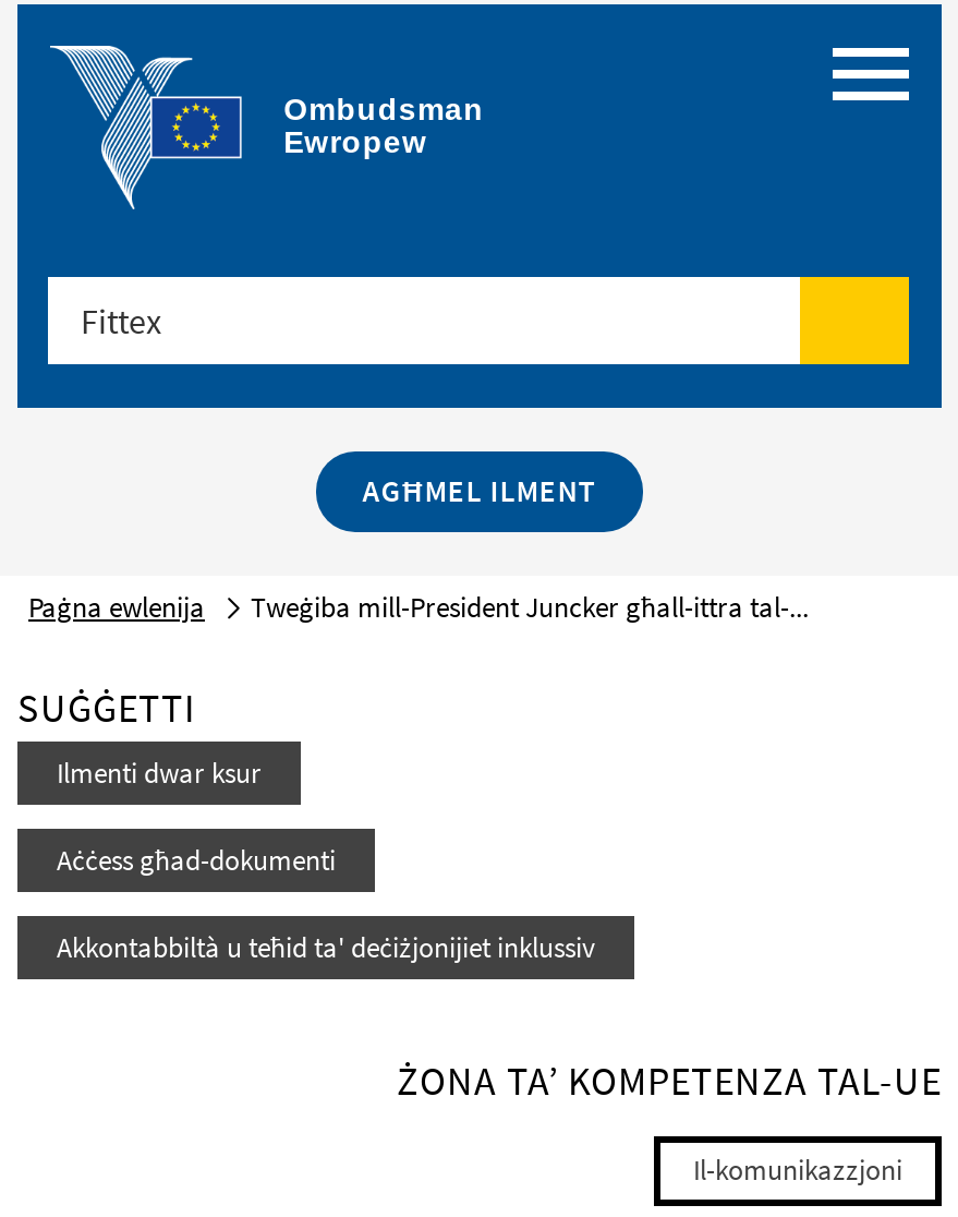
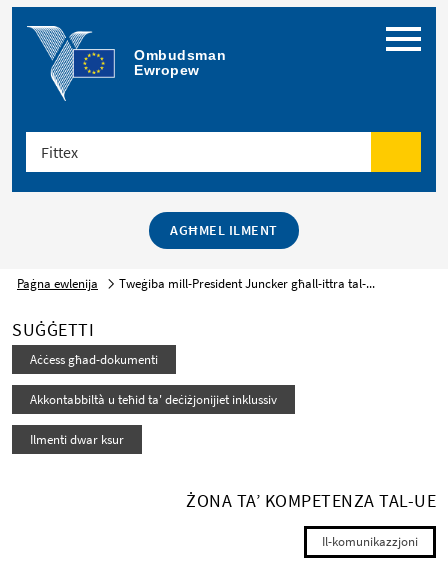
moved [57,755,262,792] -> [30,431,124,448]: Ilmenti dwar ksur
moved [57,842,595,966] -> [30,351,277,408]: Aċċess għad-dokumenti | Akkontabbiltà u teħid ta' deċiżjonijiet inklussiv

